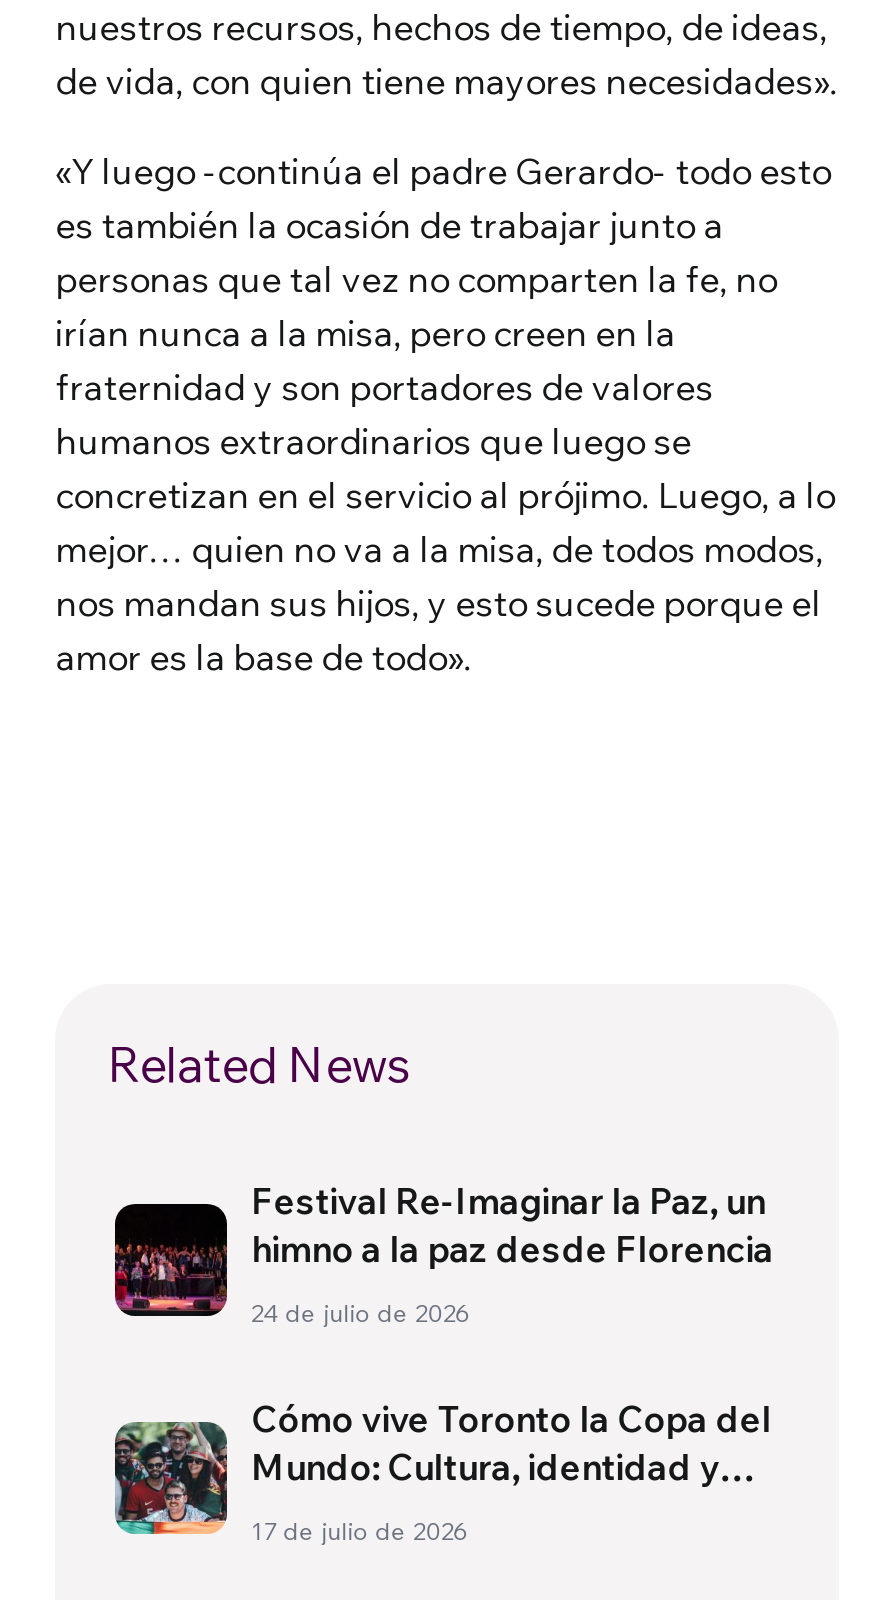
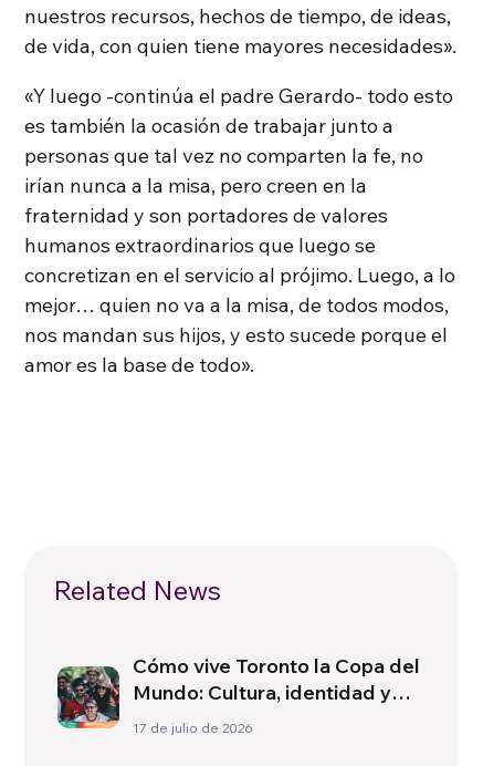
[113,1179,773,1329] [image] | Festival Re-Imaginar la Paz, un | himno a la paz desde Florencia | 24 de julio de 2026 -> none

